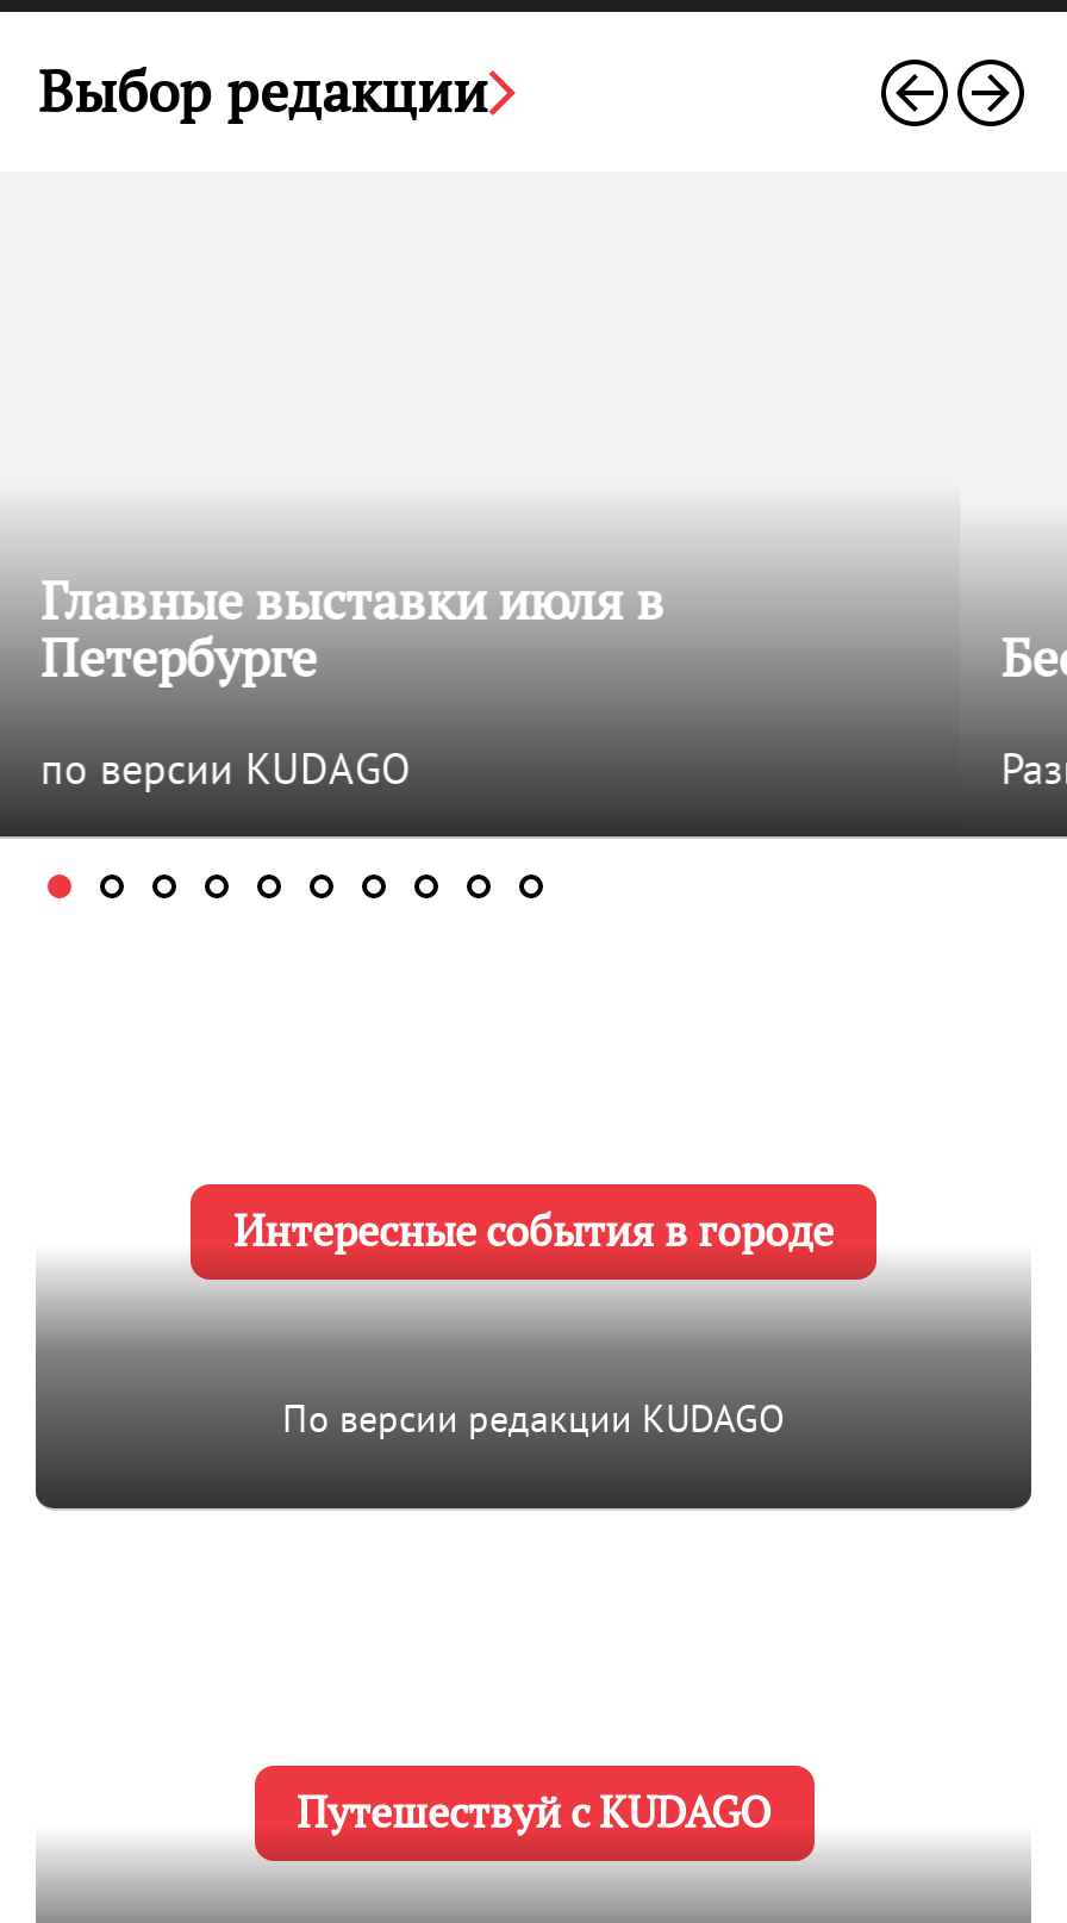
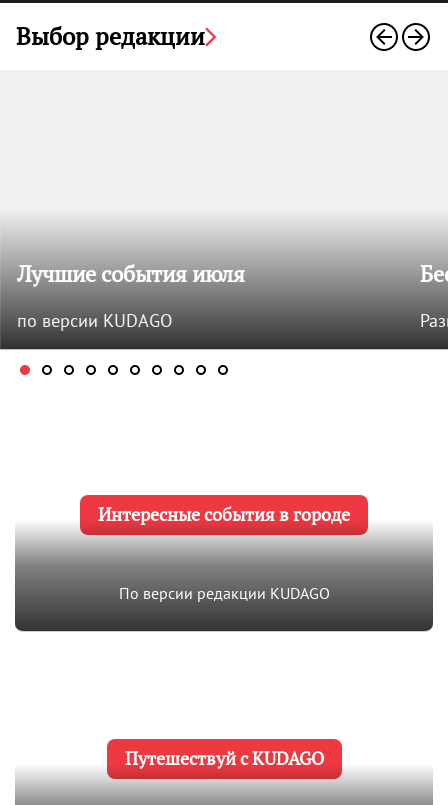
[40,568,664,692] Главные выставки июля в | Петербурге -> [17,260,245,288] Лучшие события июля

